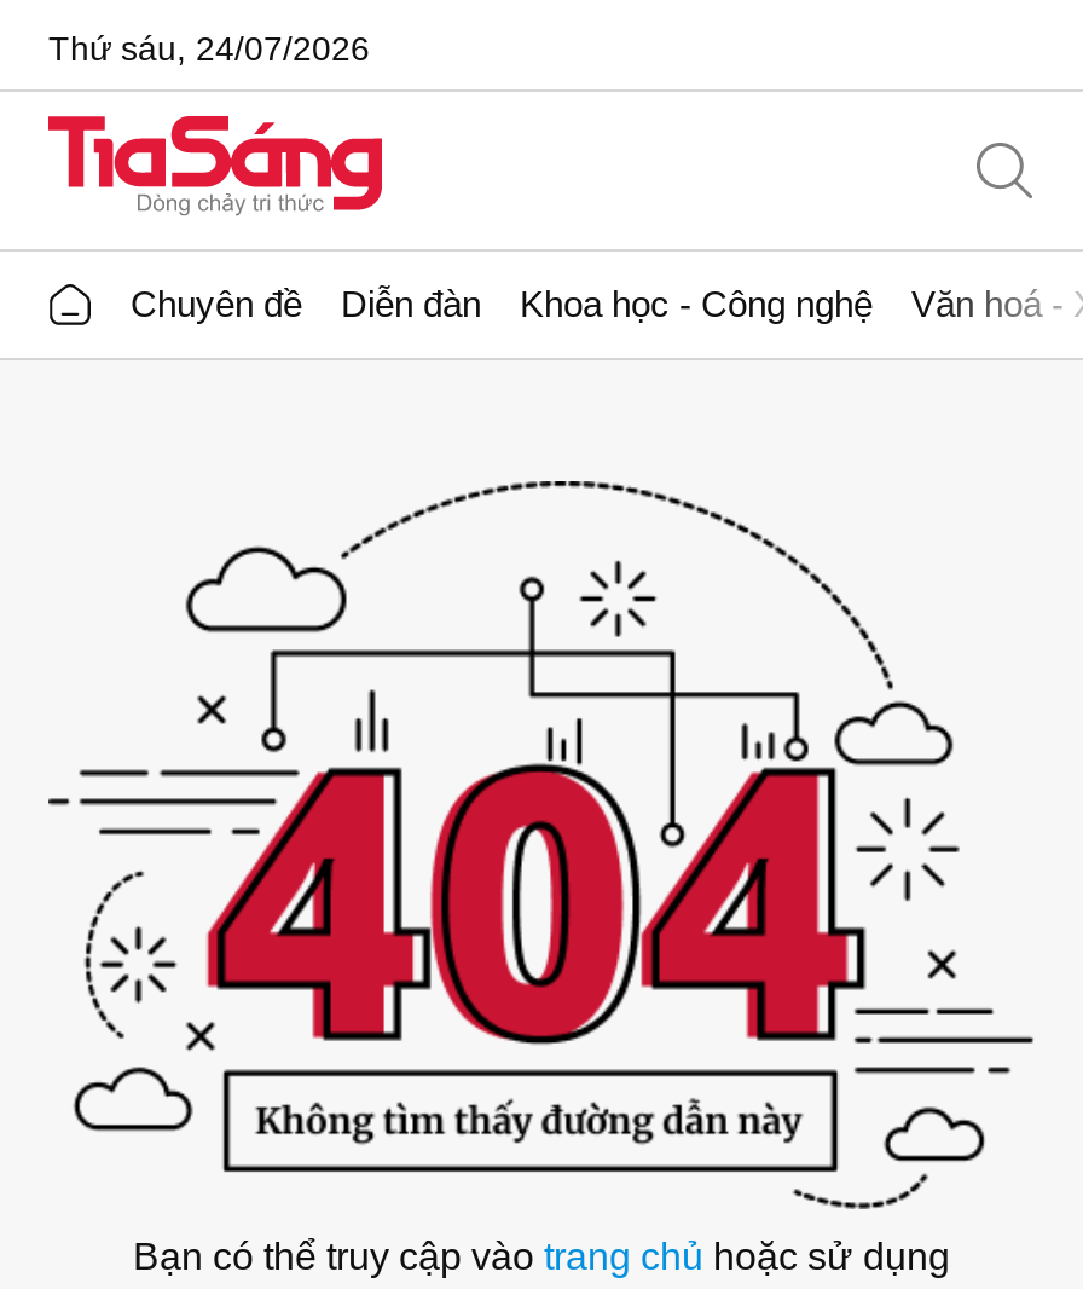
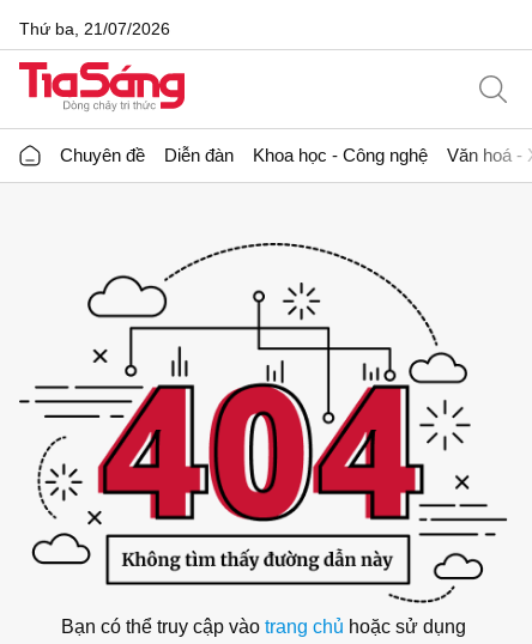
[48,28,370,67] Thứ sáu, 24/07/2026 -> [19,19,170,38] Thứ ba, 21/07/2026

